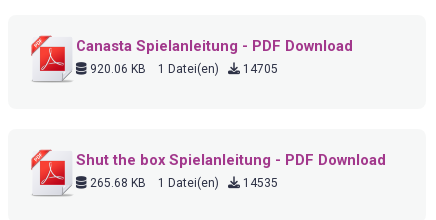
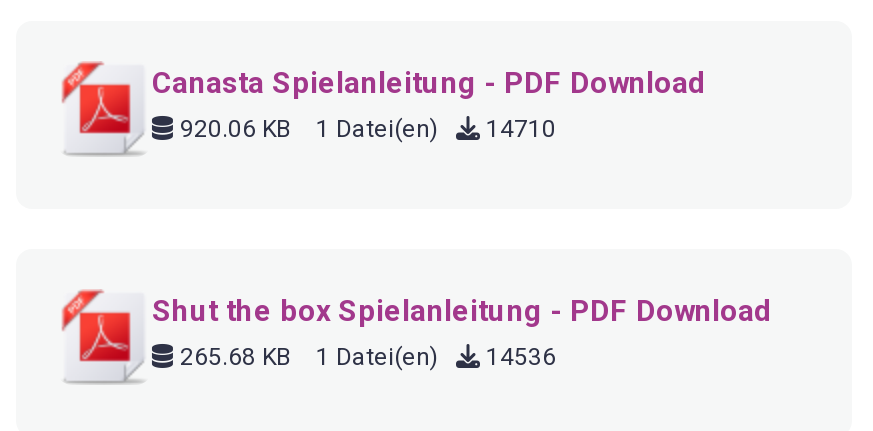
[87,62,278,76] 920.06 KB 1 Datei(en) 14705 -> [174,115,556,143] 920.06 KB 1 Datei(en) 14710
[87,176,278,190] 265.68 KB 1 Datei(en) 14535 -> [174,343,556,371] 265.68 KB 1 Datei(en) 14536

